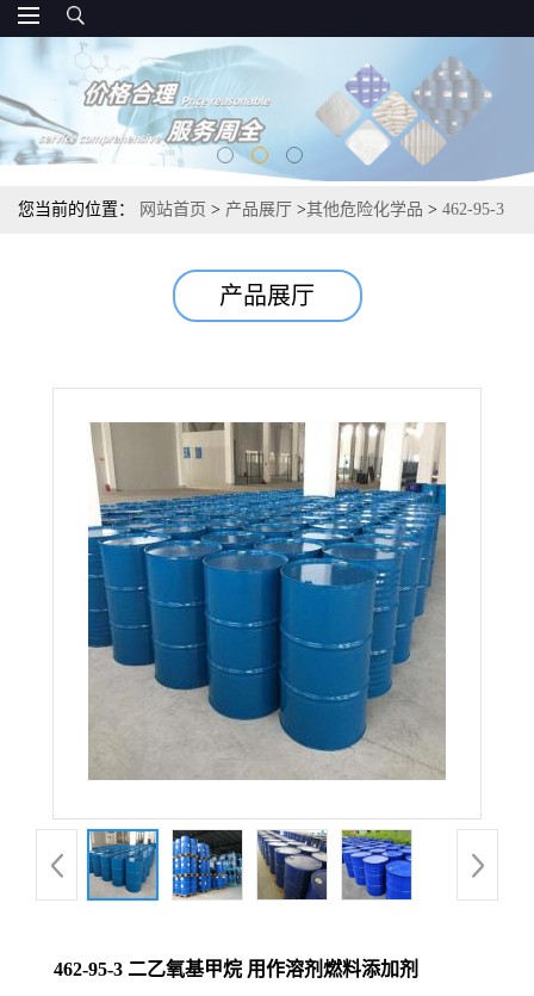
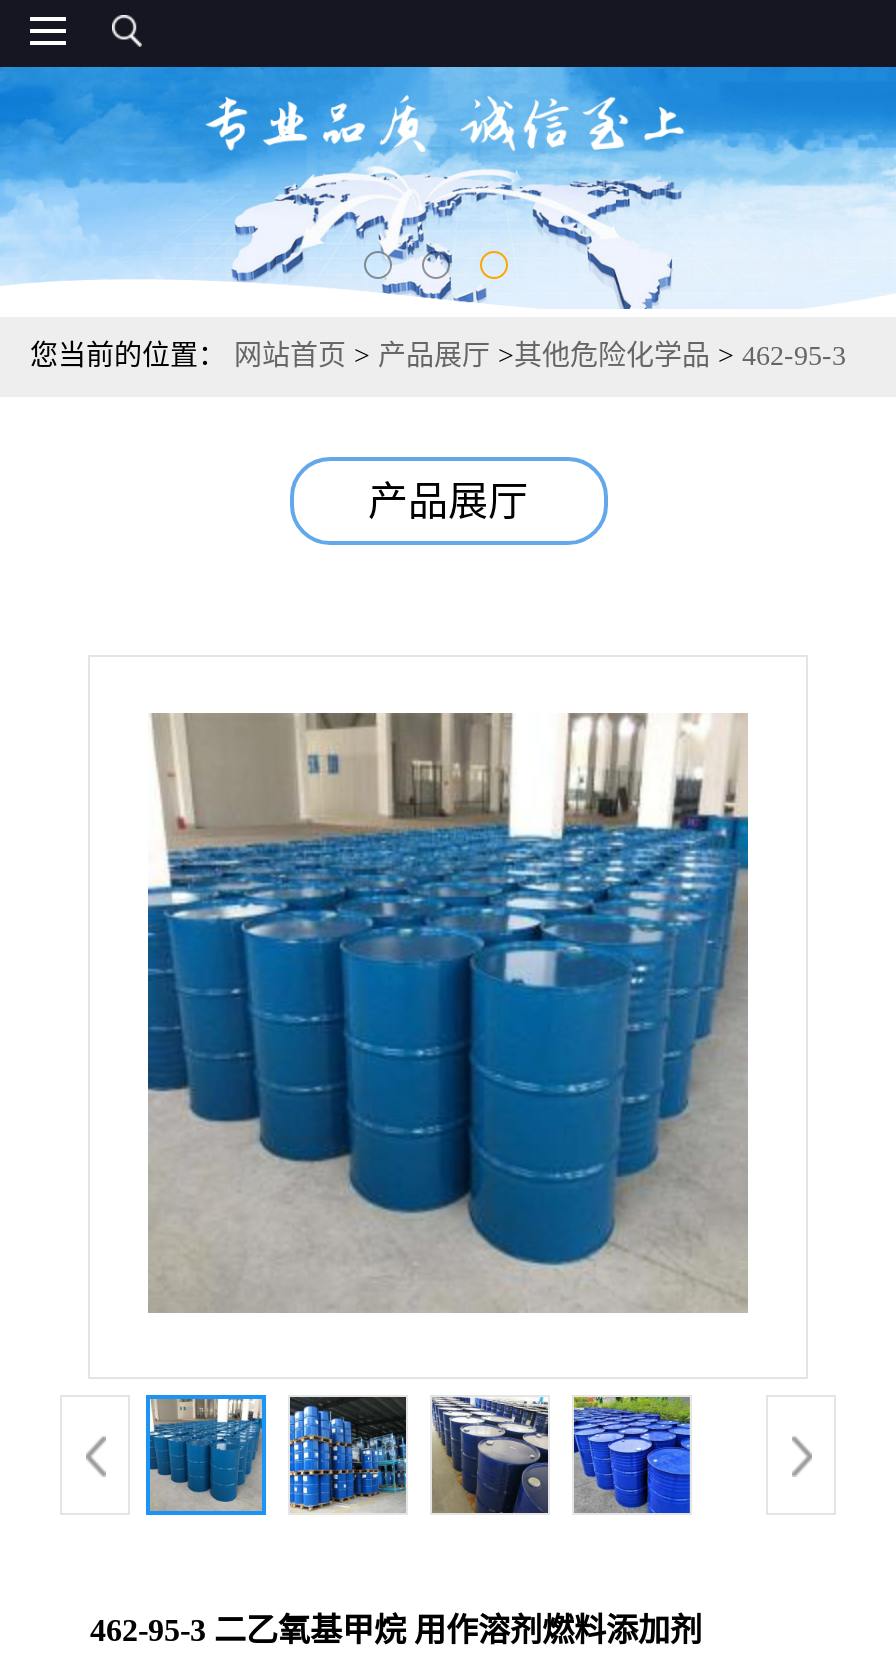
[4,36,530,181] [image] -> [6,65,890,309] [image]

